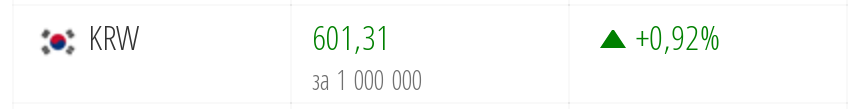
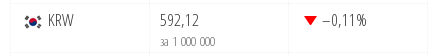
[312,15,390,61] 601,31 -> [160,8,199,31] 592,12
[636,15,722,61] +0,92% -> [322,8,367,31] –0,11%

